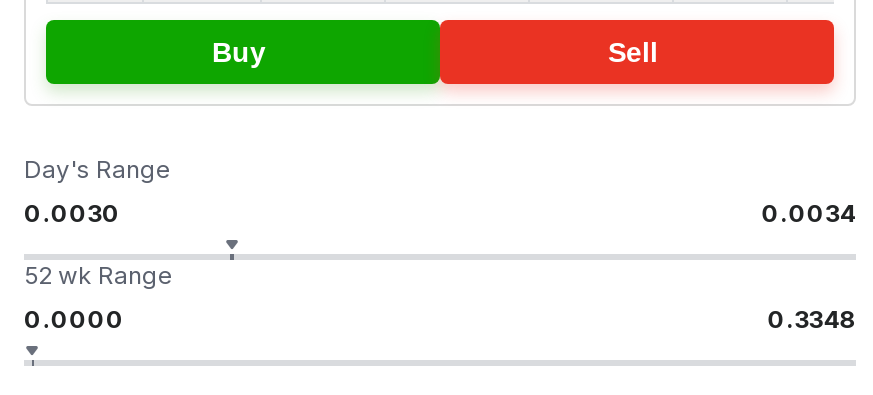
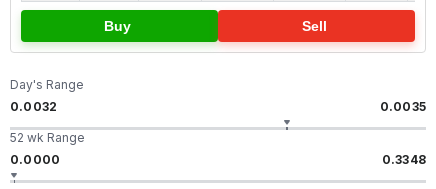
[24,198,120,228] 0.0030 -> [10,99,57,114] 0.0032
[762,198,856,228] 0.0034 -> [380,99,426,114] 0.0035

